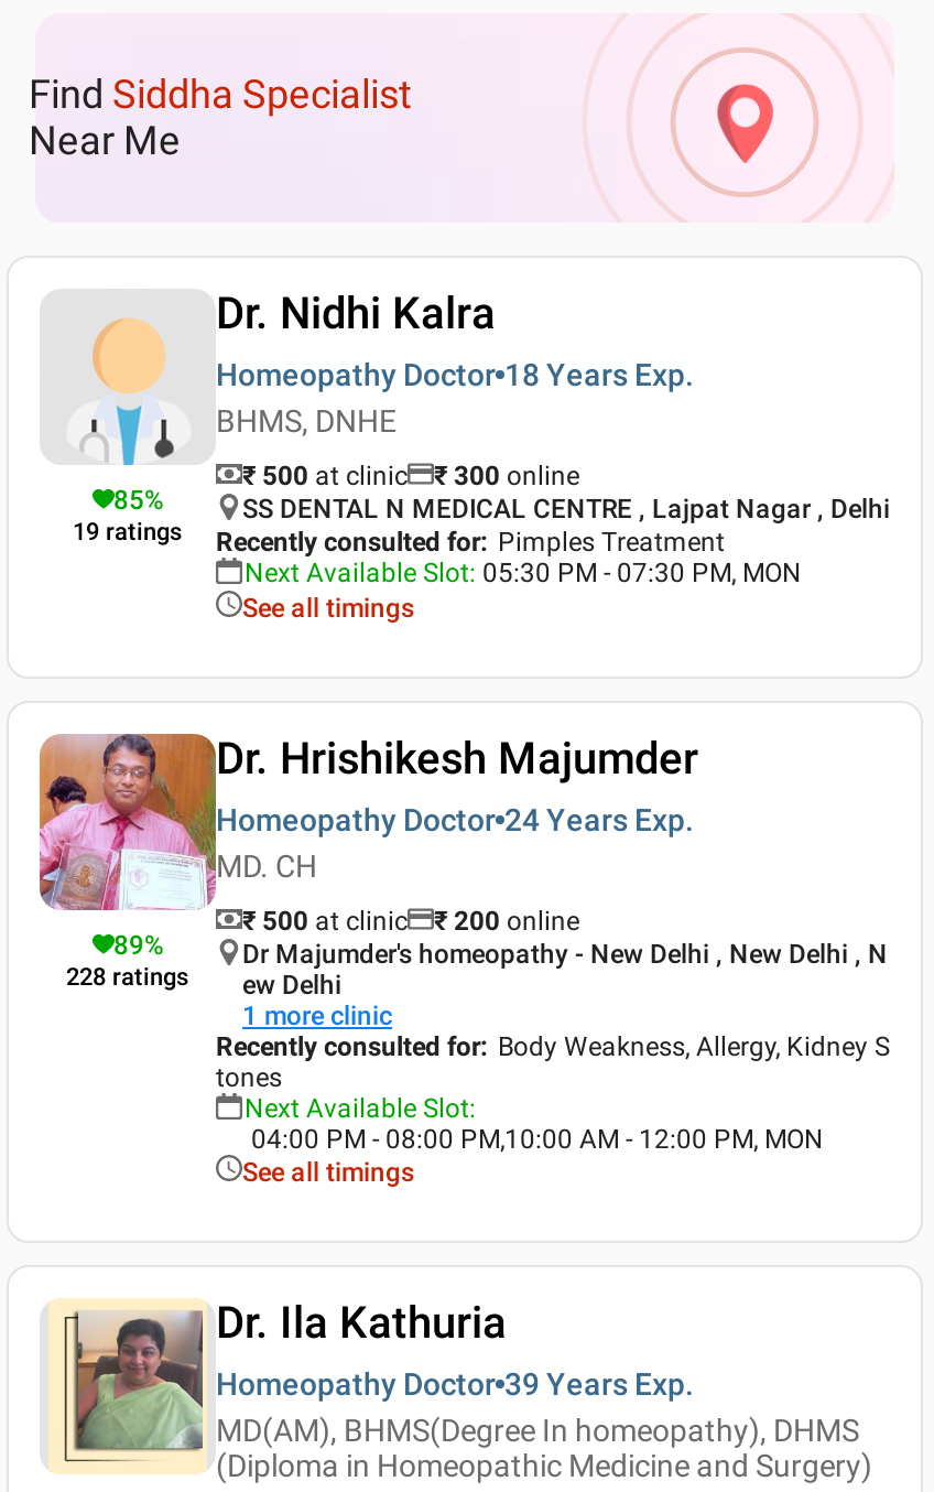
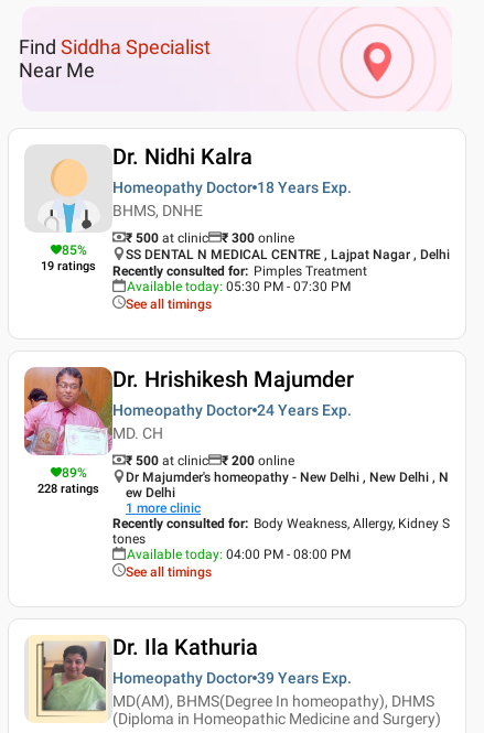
[245,556,802,587] Next Available Slot: 05:30 PM - 07:30 PM, MON -> [127,278,351,294] Available today: 05:30 PM - 07:30 PM
[245,1092,824,1154] Next Available Slot: | 04:00 PM - 08:00 PM,10:00 AM - 12:00 PM, MON -> [127,546,351,562] Available today: 04:00 PM - 08:00 PM

